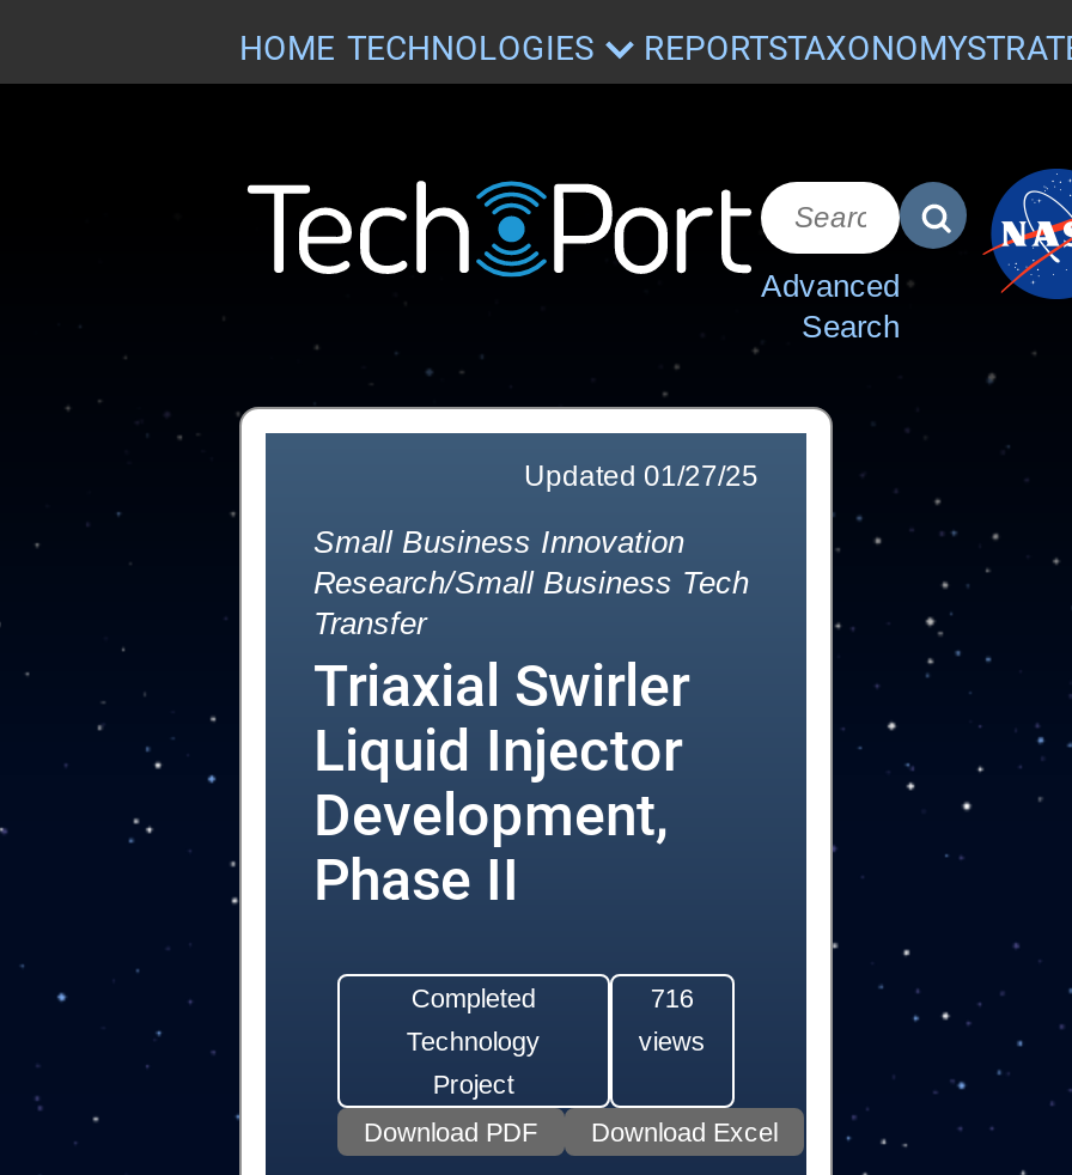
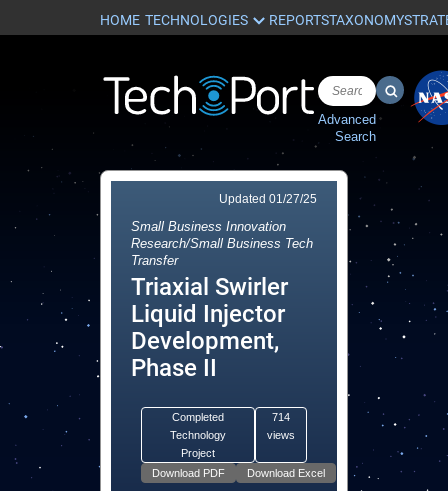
[650,984,693,1012] 716 -> [272,411,290,423] 714

